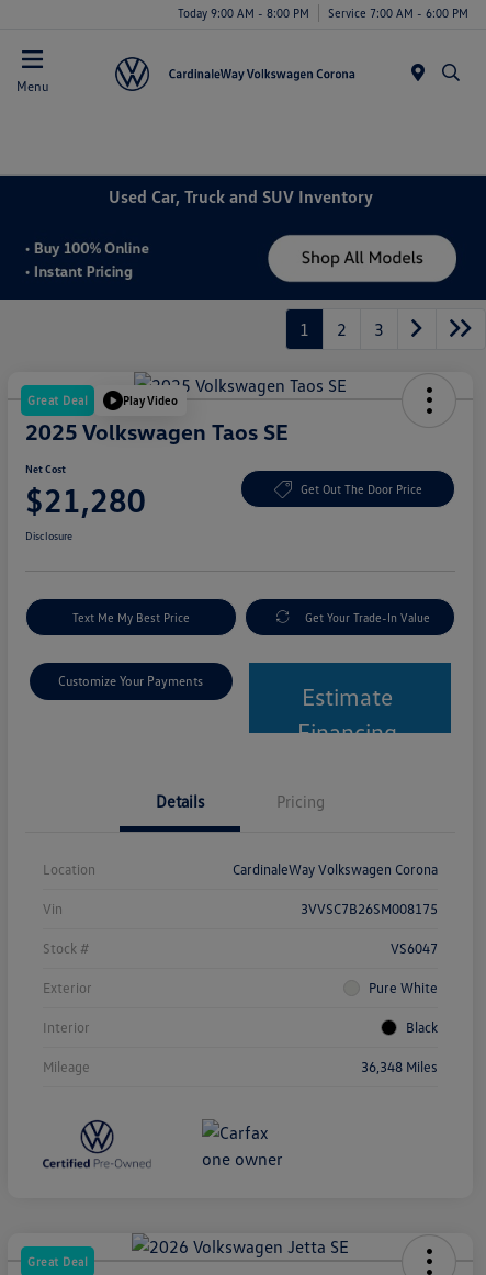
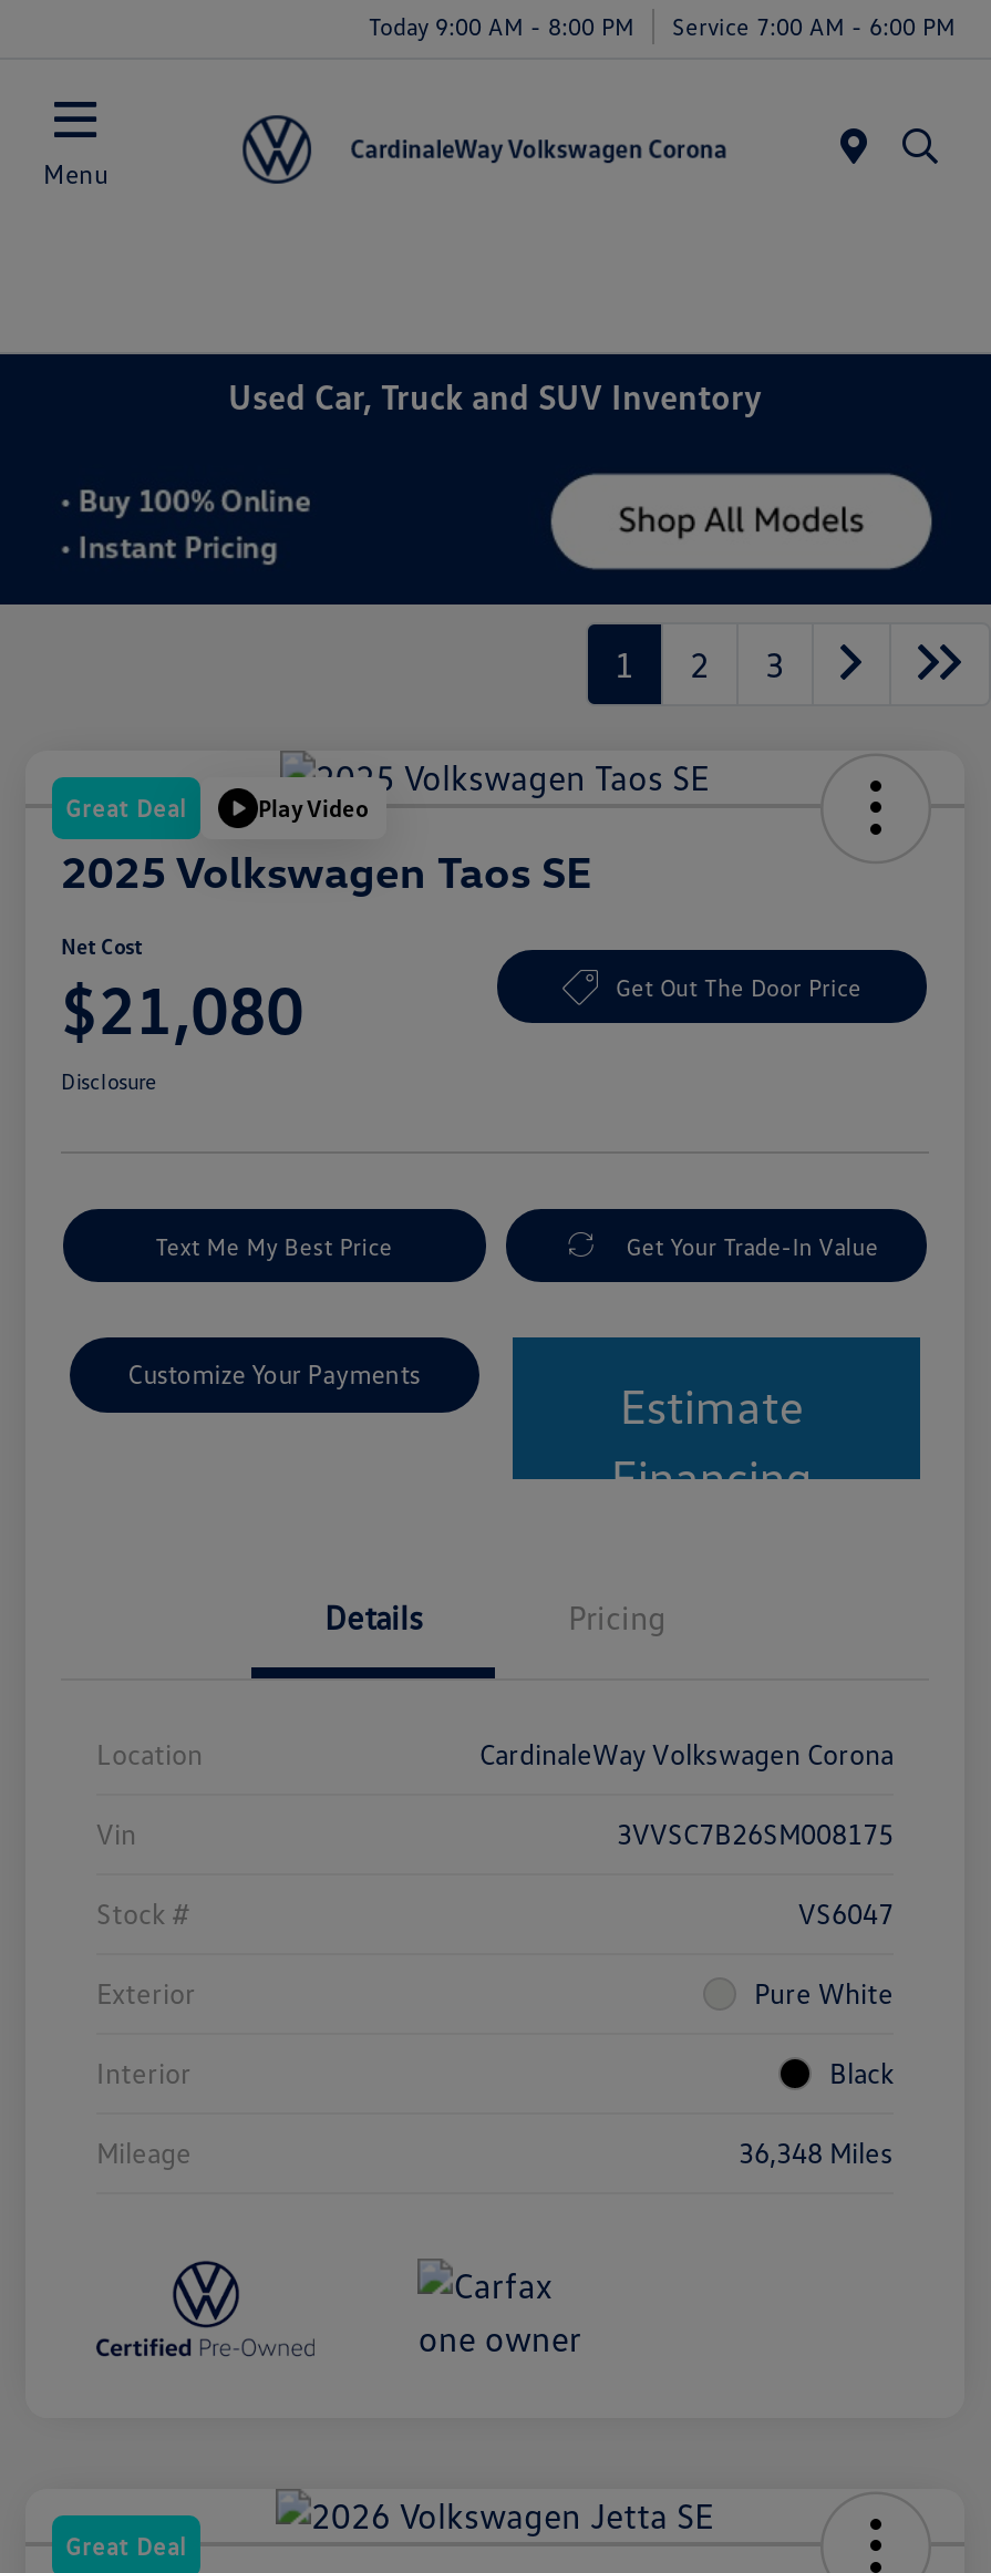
[25,479,146,520] $21,280 -> [61,967,304,1049] $21,080

